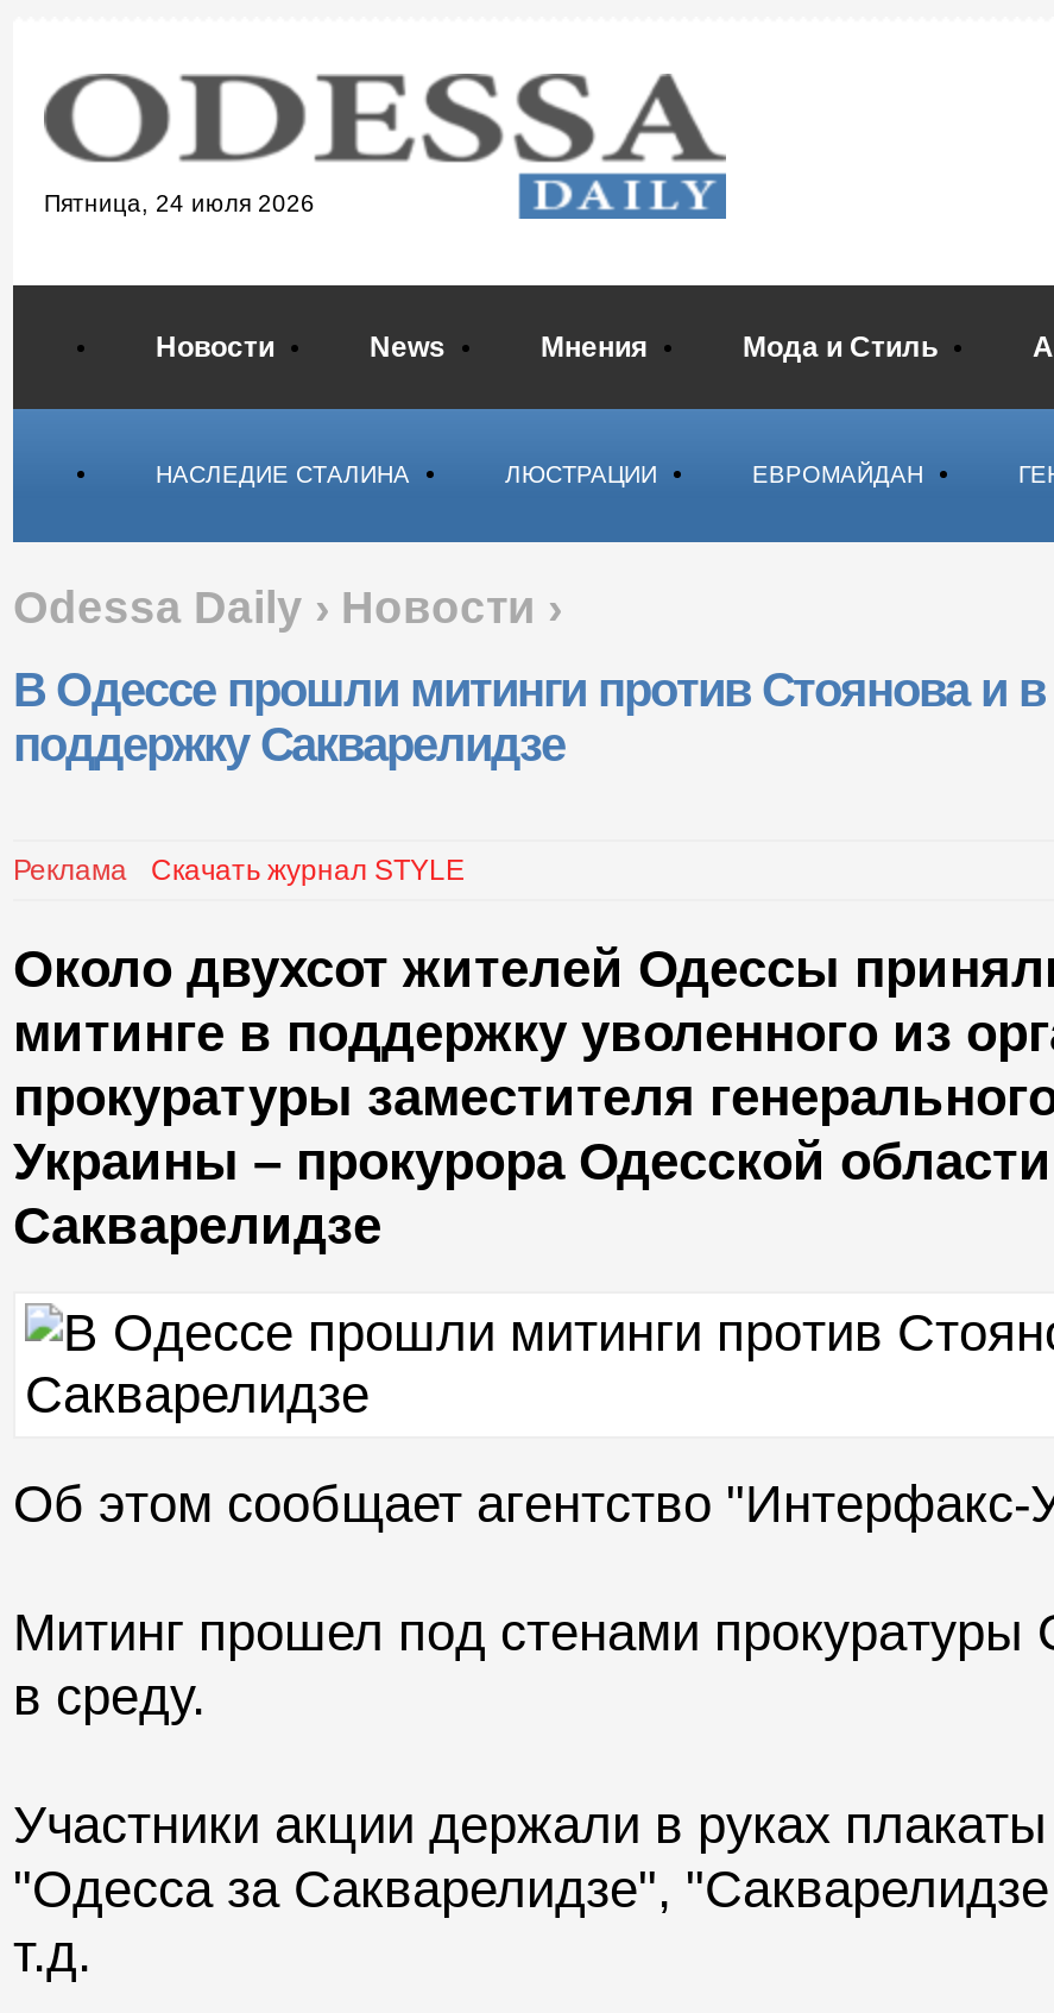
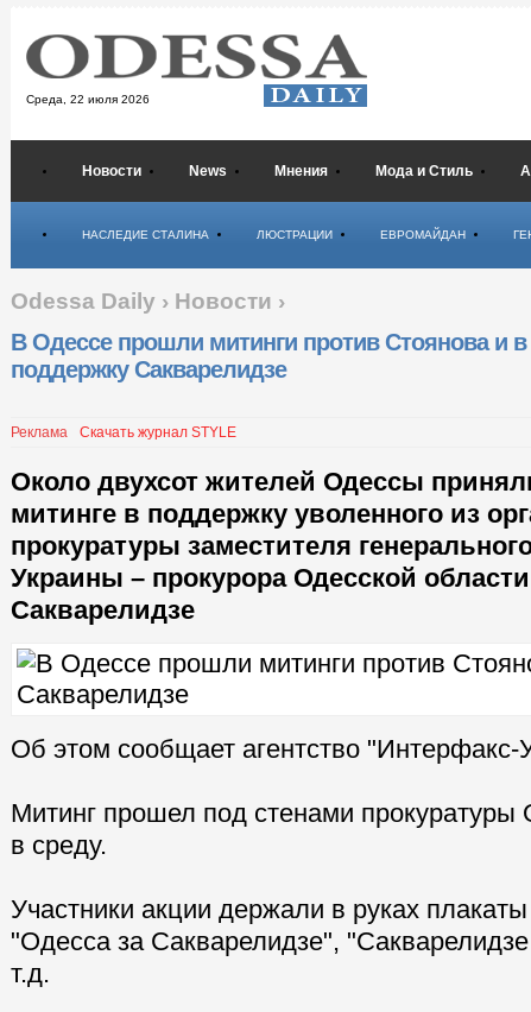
[44,190,315,216] Пятница, 24 июля 2026 -> [26,93,150,106] Среда, 22 июля 2026

